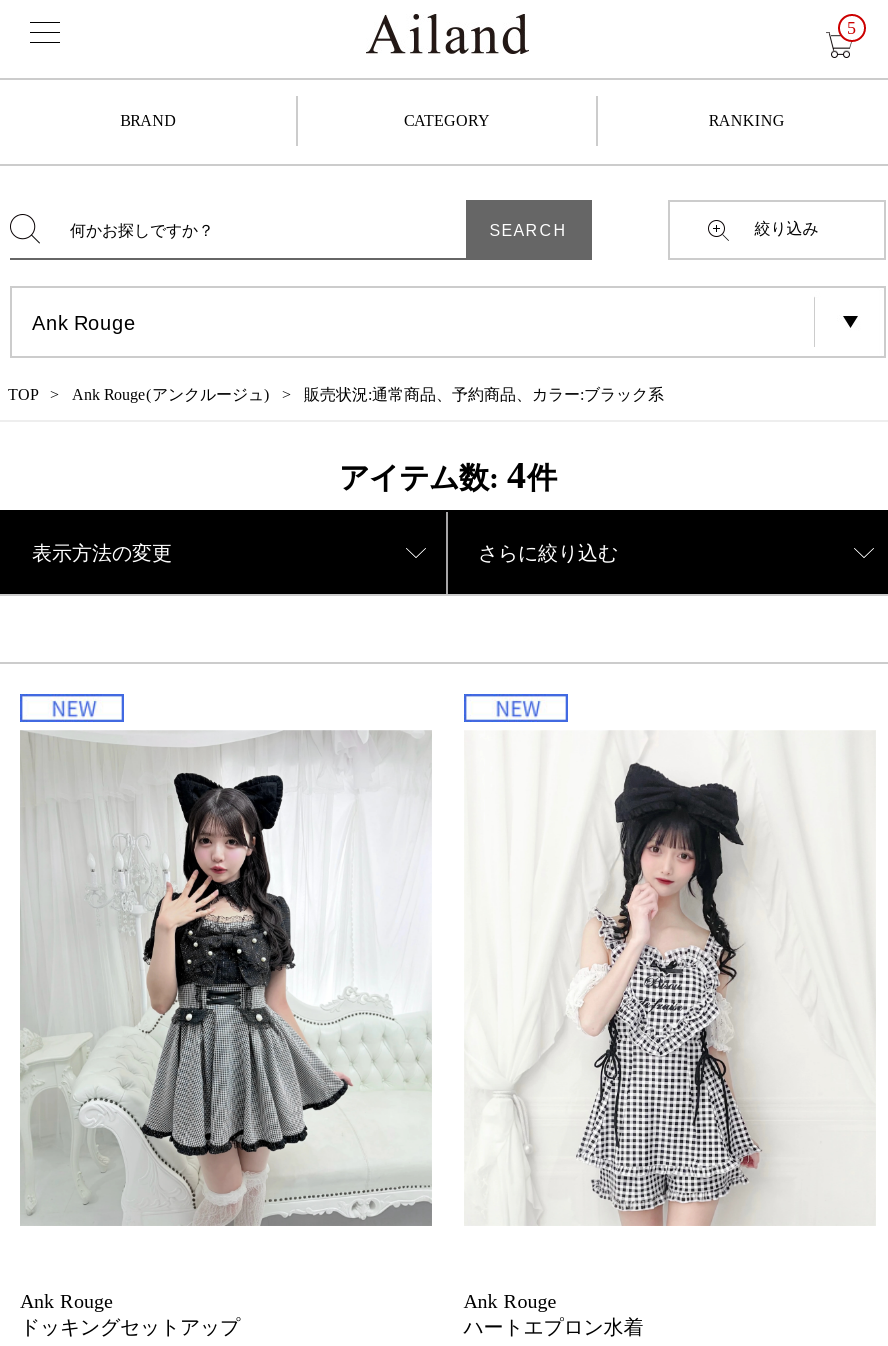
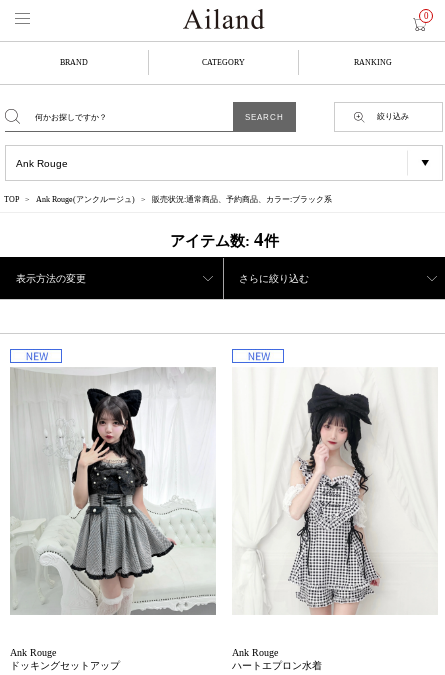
[847,18,857,38] 5 -> [423,11,428,21] 0

